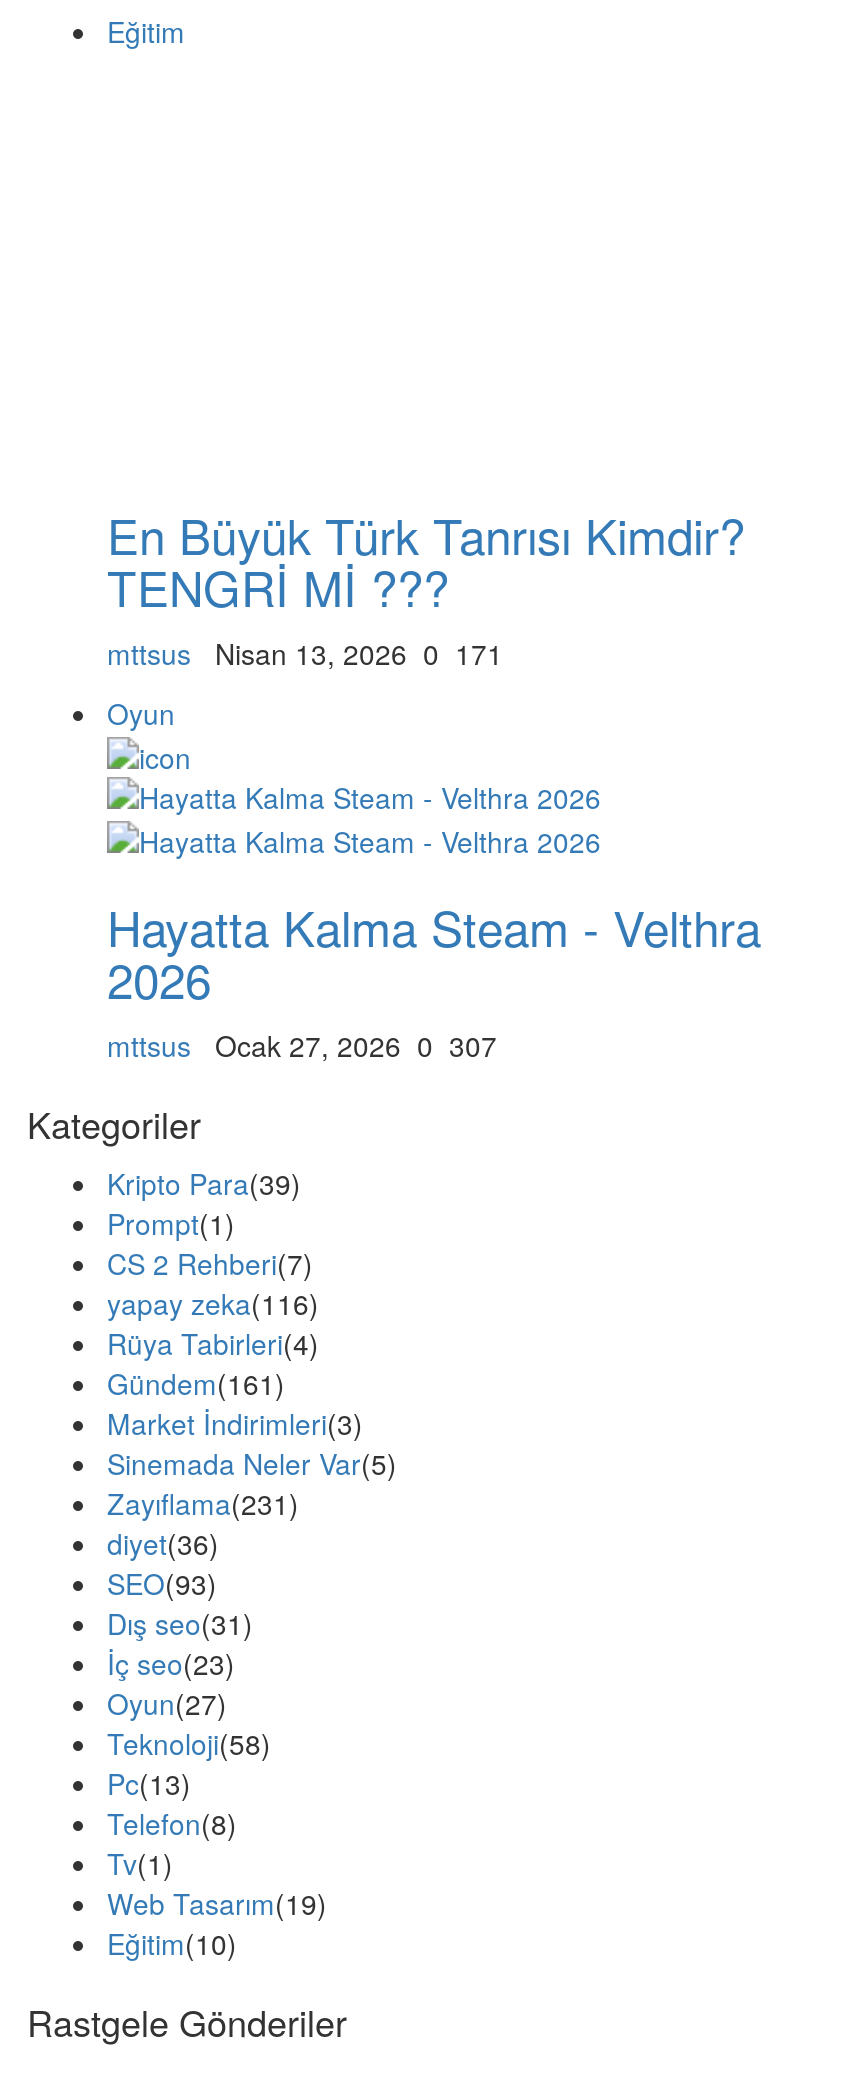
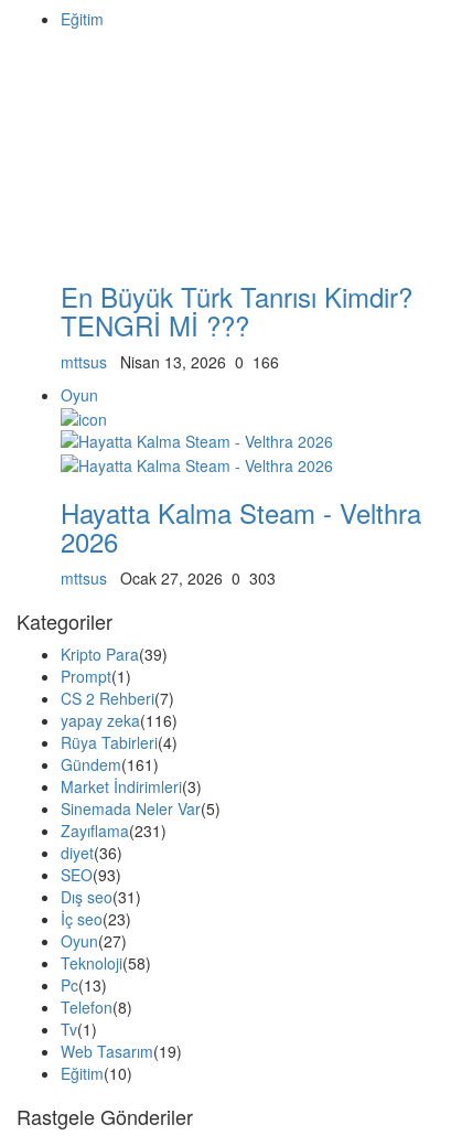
[107,632,503,672] mttsus Nisan 13, 2026 0 171 -> [61,350,279,372] mttsus Nisan 13, 2026 0 166
[107,1026,497,1066] mttsus Ocak 27, 2026 0 307 -> [61,567,276,589] mttsus Ocak 27, 2026 0 303

